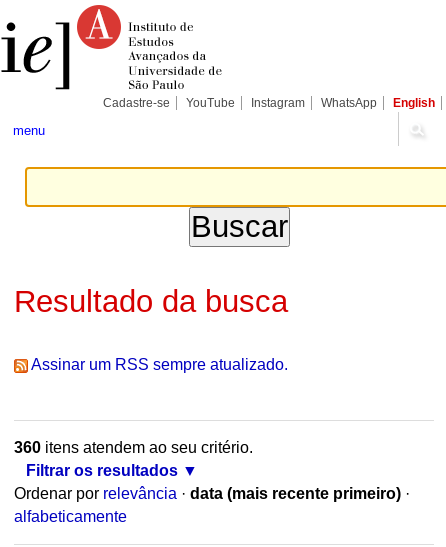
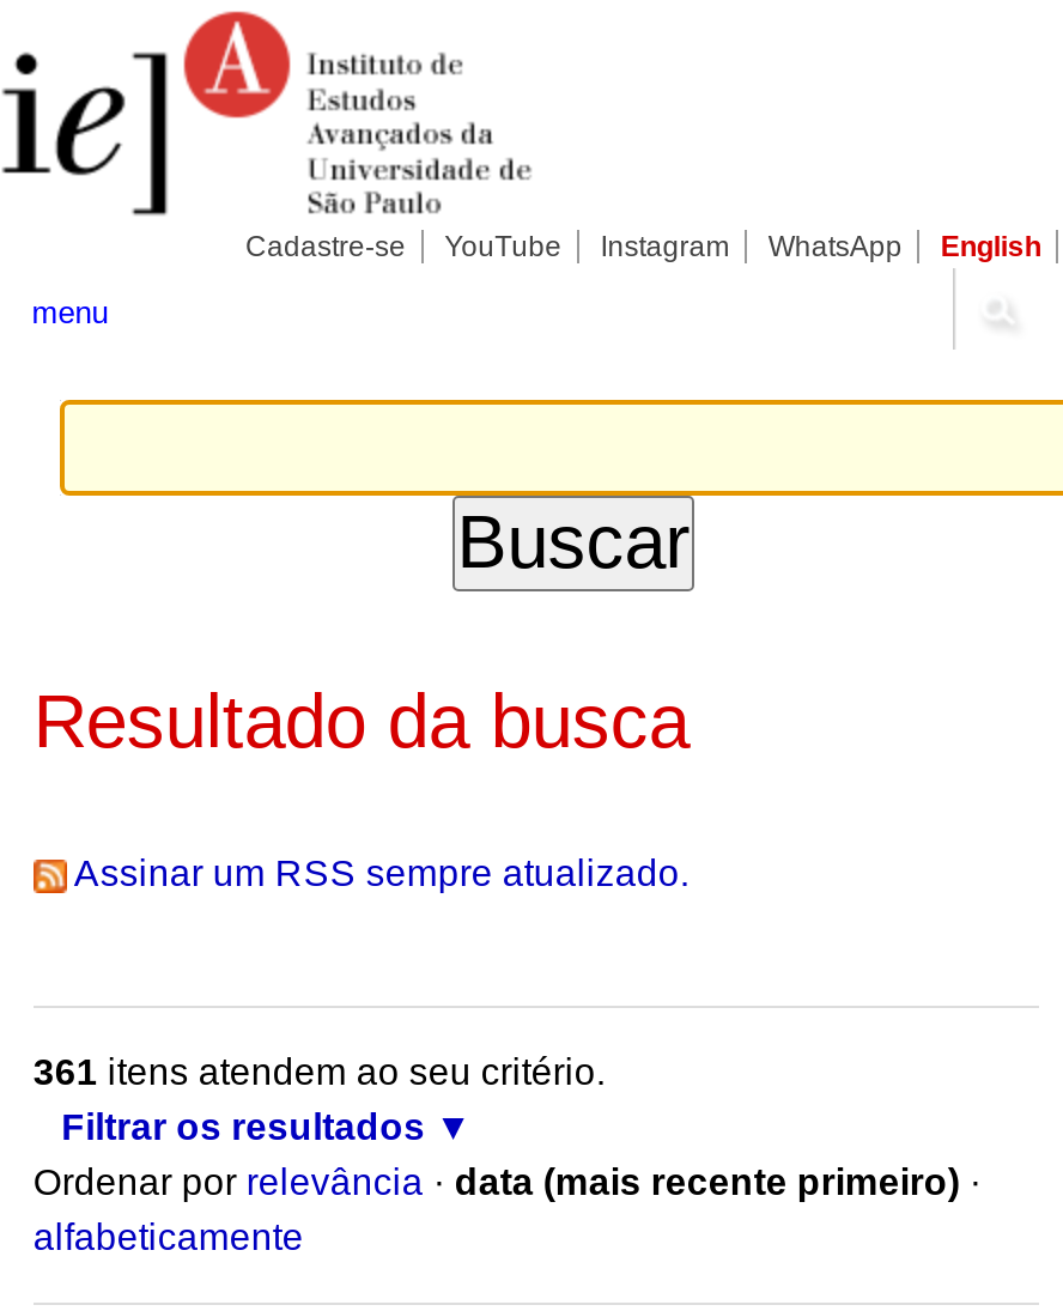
[14,439,253,456] 360 itens atendem ao seu critério. -> [33,1052,605,1093] 361 itens atendem ao seu critério.

